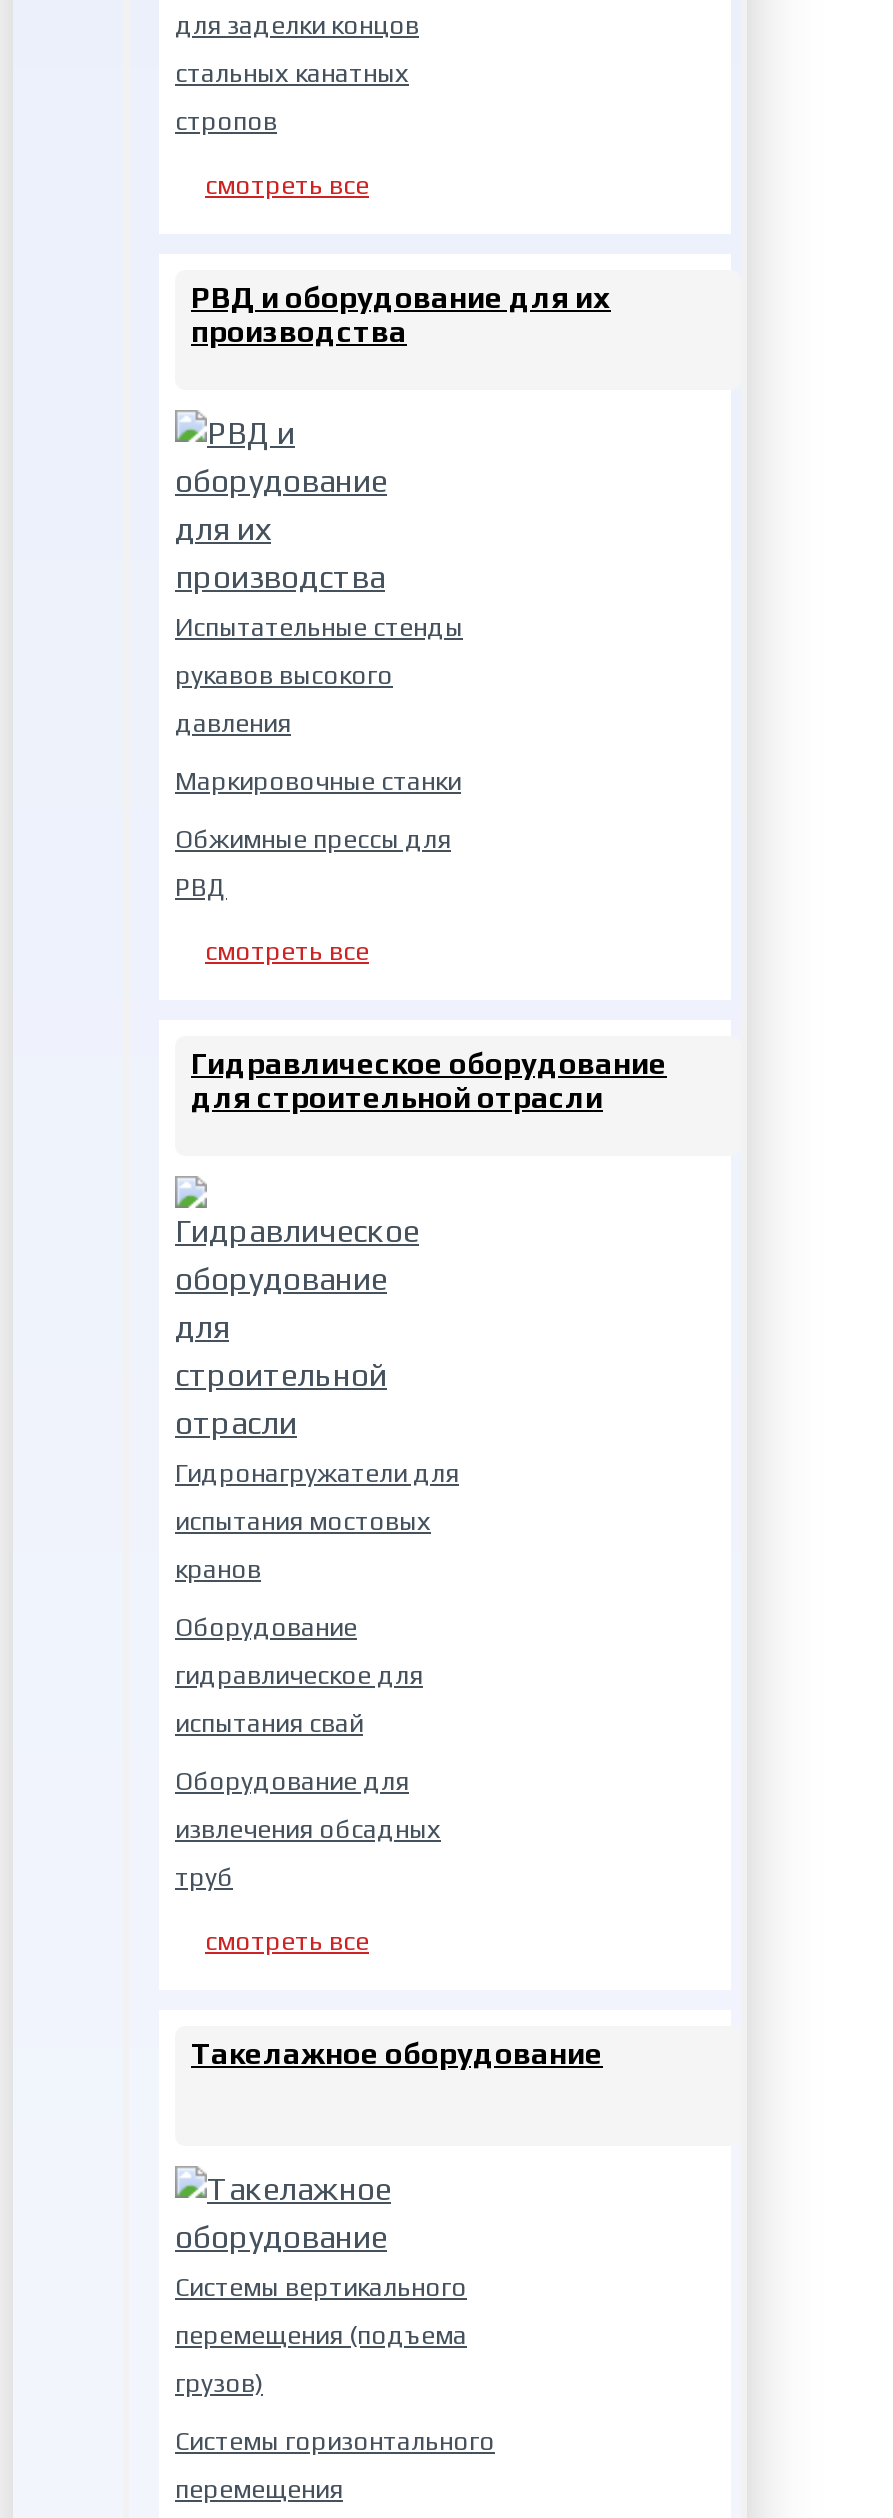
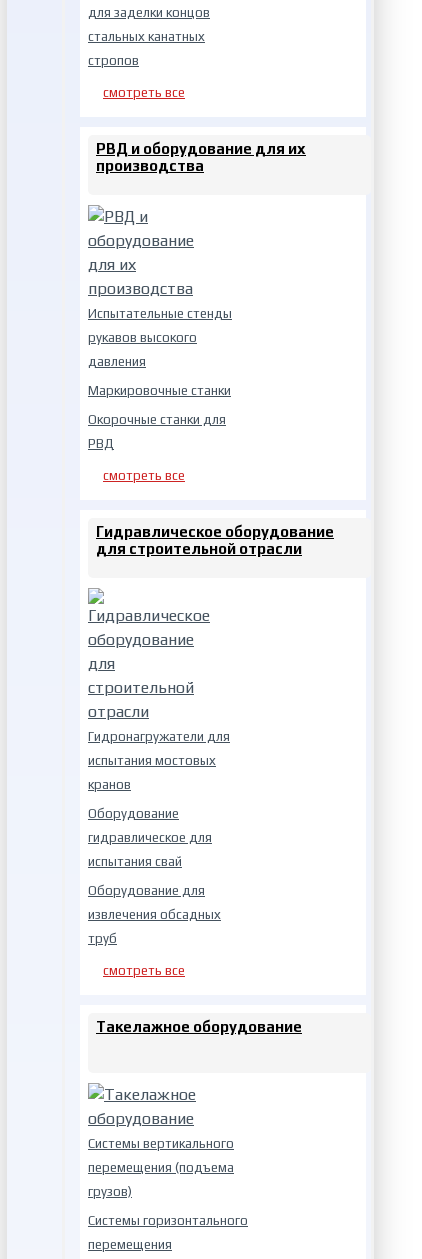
[175,824,451,854] Обжимные прессы для -> [88,412,226,427] Окорочные станки для

